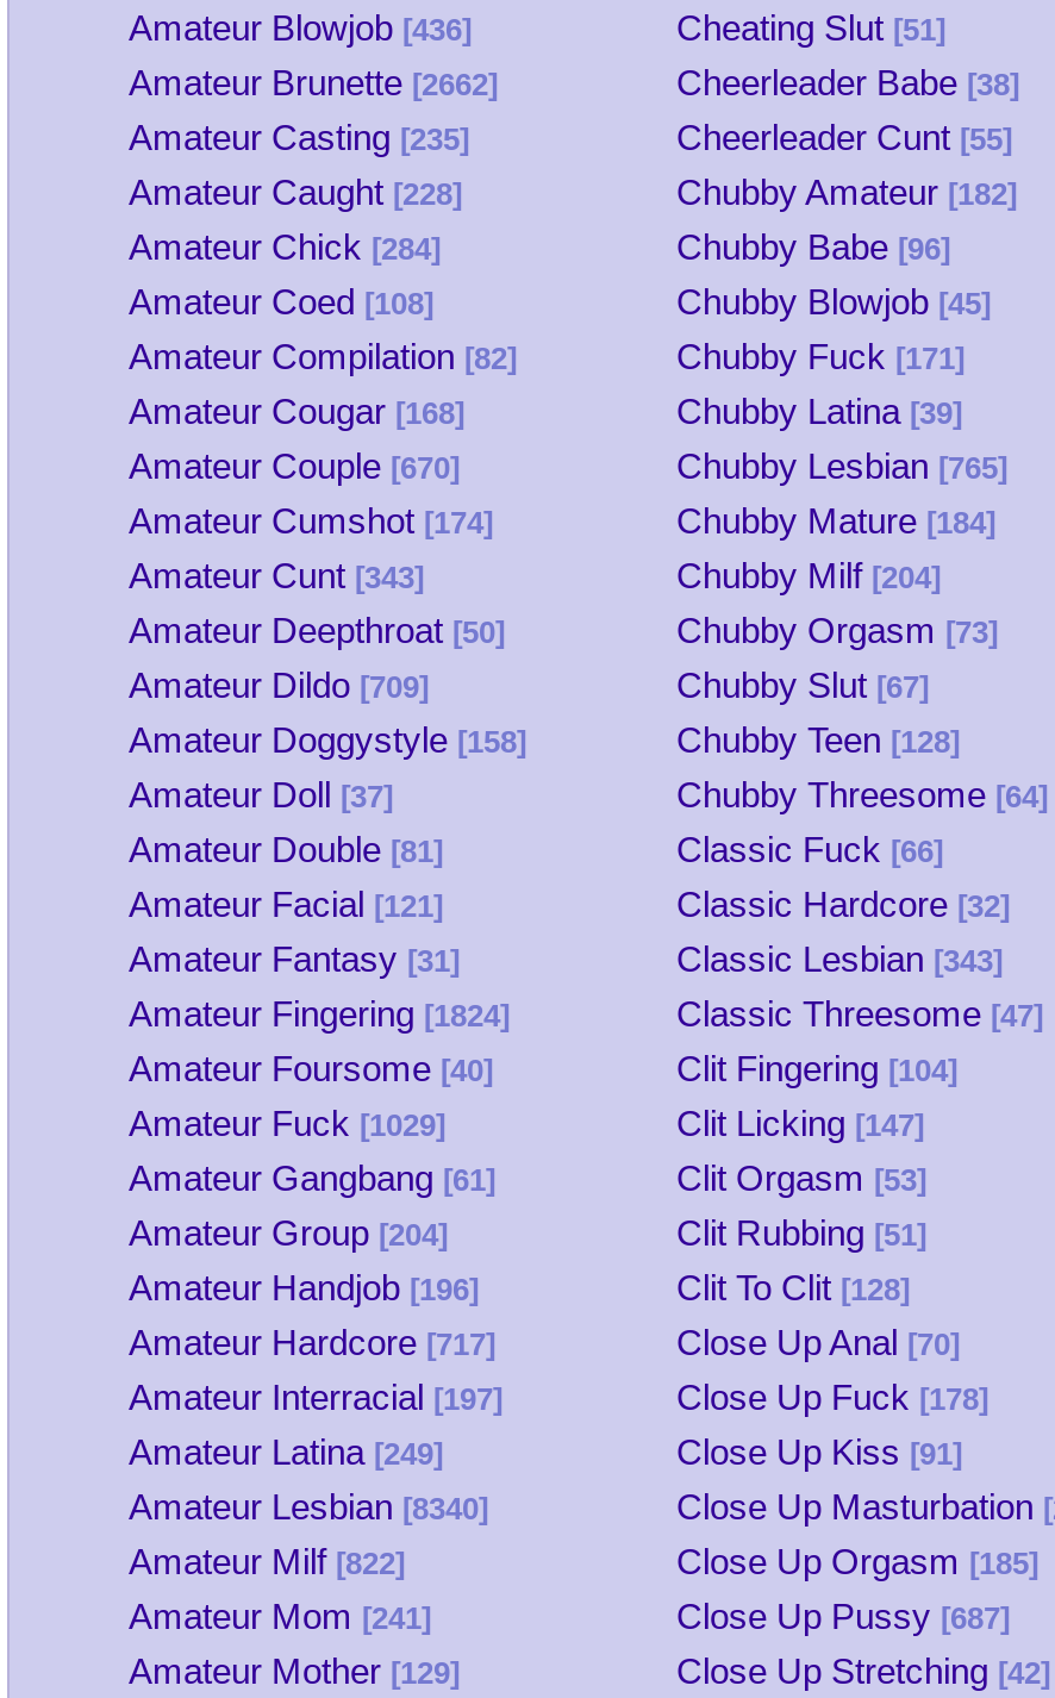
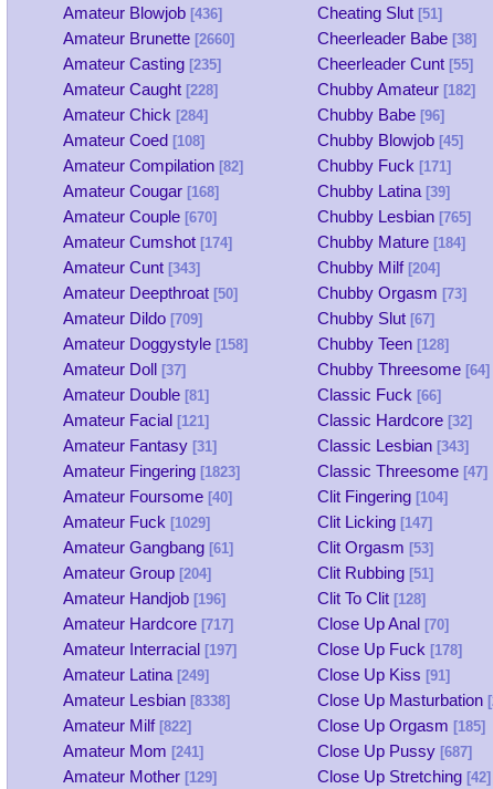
[129,62,498,102] Amateur Brunette [2662] -> [63,29,234,48] Amateur Brunette [2660]
[129,993,510,1034] Amateur Fingering [1824] -> [63,461,240,480] Amateur Fingering [1823]
[129,1486,488,1527] Amateur Lesbian [8340] -> [63,691,230,709] Amateur Lesbian [8338]

